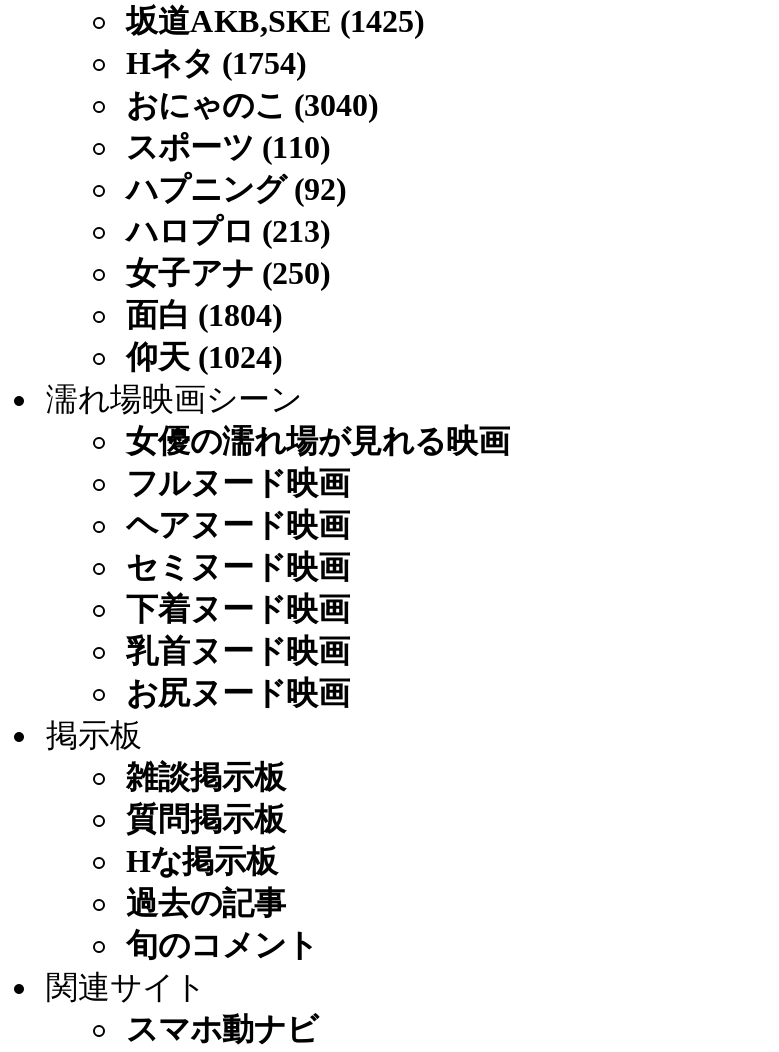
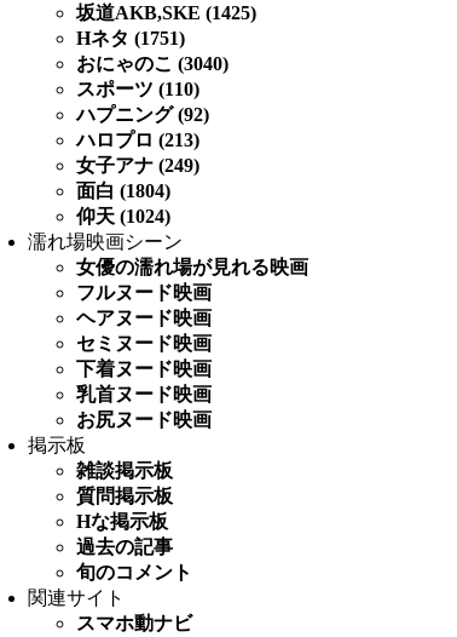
[126,46,306,80] Hネタ (1754) -> [76,28,185,48] Hネタ (1751)
[126,256,330,290] 女子アナ (250) -> [76,155,199,176] 女子アナ (249)

